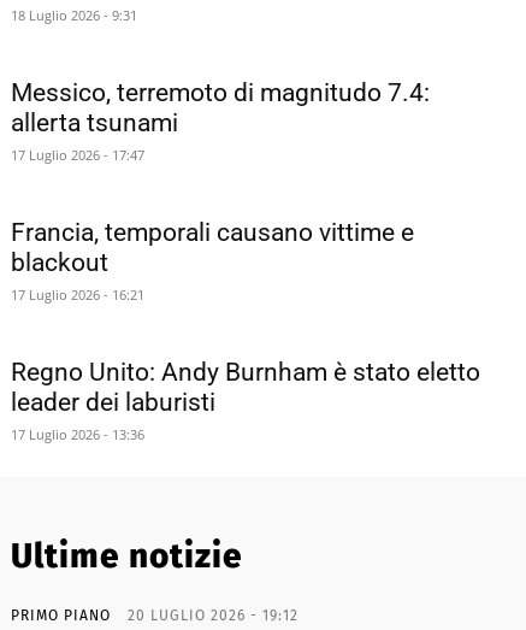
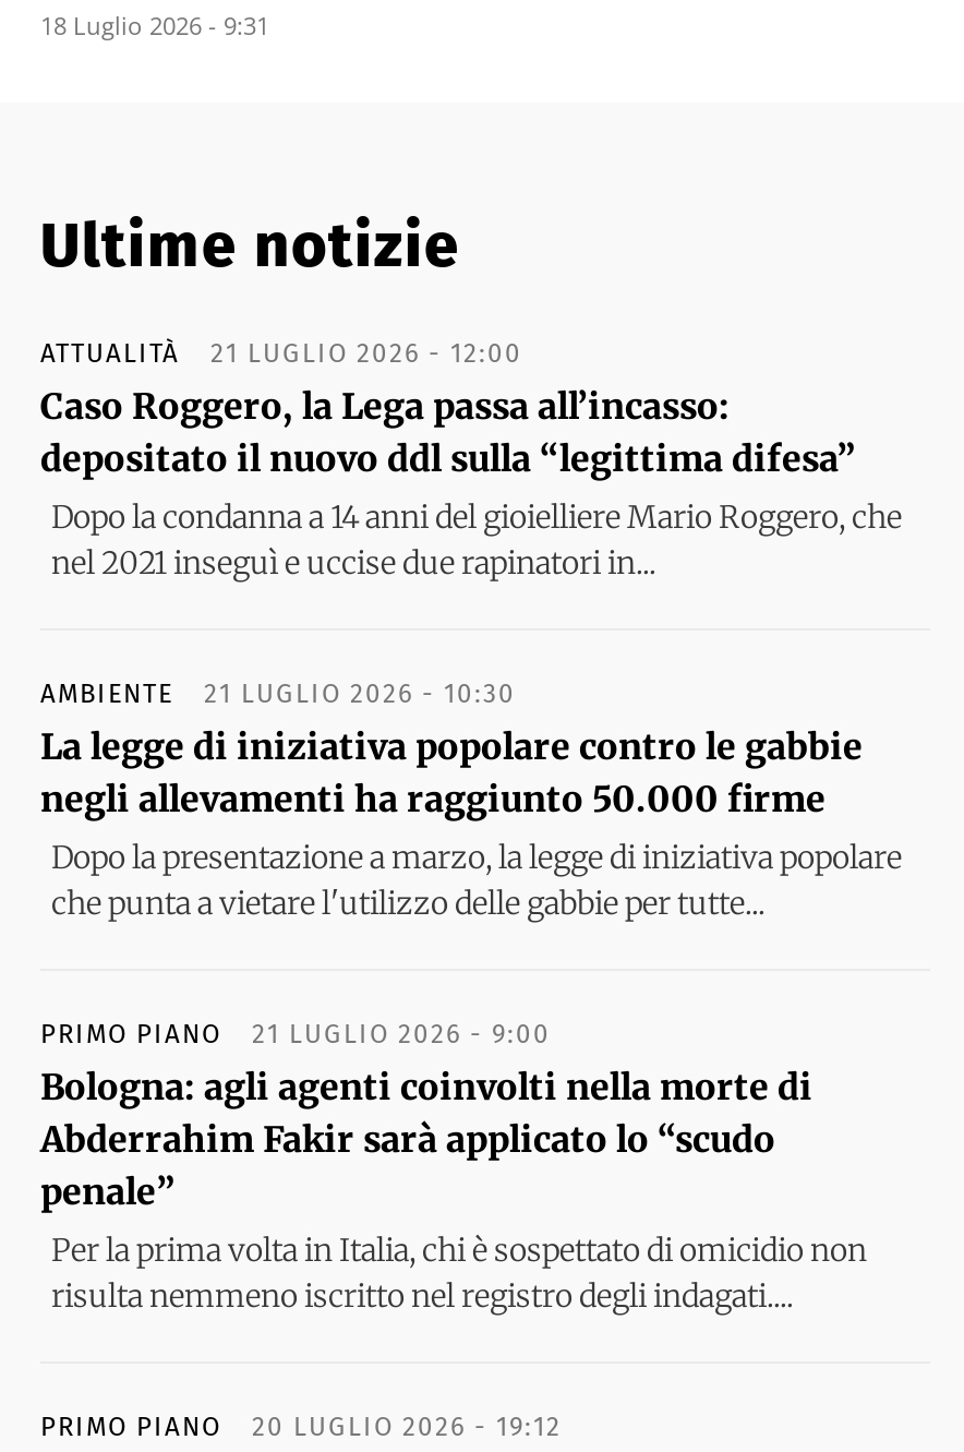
[11,79,480,444] Messico, terremoto di magnitudo 7.4: | allerta tsunami | 17 Luglio 2026 - 17:47 | Francia, temporali causano vittime e | blackout | 17 Luglio 2026 - 16:21 | Regno Unito: Andy Burnham è stato eletto | leader dei laburisti | 17 Luglio 2026 - 13:36 -> none
moved [11,536,243,576] -> [40,210,461,282]: Ultime notizie
none -> [40,339,902,1316] ATTUALITÀ | 21 LUGLIO 2026 - 12:00 | Caso Roggero, la Lega passa all’incasso: | depositato il nuovo ddl sulla “legittima difesa” | Dopo la condanna a 14 anni del gioielliere Mario Roggero, che | nel 2021 inseguì e uccise due rapinatori in... | AMBIENTE | 21 LUGLIO 2026 - 10:30 | La legge di iniziativa popolare contro le gabbie | negli allevamenti ha raggiunto 50.000 firme | Dopo la presentazione a marzo, la legge di iniziativa popolare | che punta a vietare l'utilizzo delle gabbie per tutte... | PRIMO PIANO | 21 LUGLIO 2026 - 9:00 | Bologna: agli agenti coinvolti nella morte di | Abderrahim Fakir sarà applicato lo “scudo | penale” | Per la prima volta in Italia, chi è sospettato di omicidio non | risulta nemmeno iscritto nel registro degli indagati....

